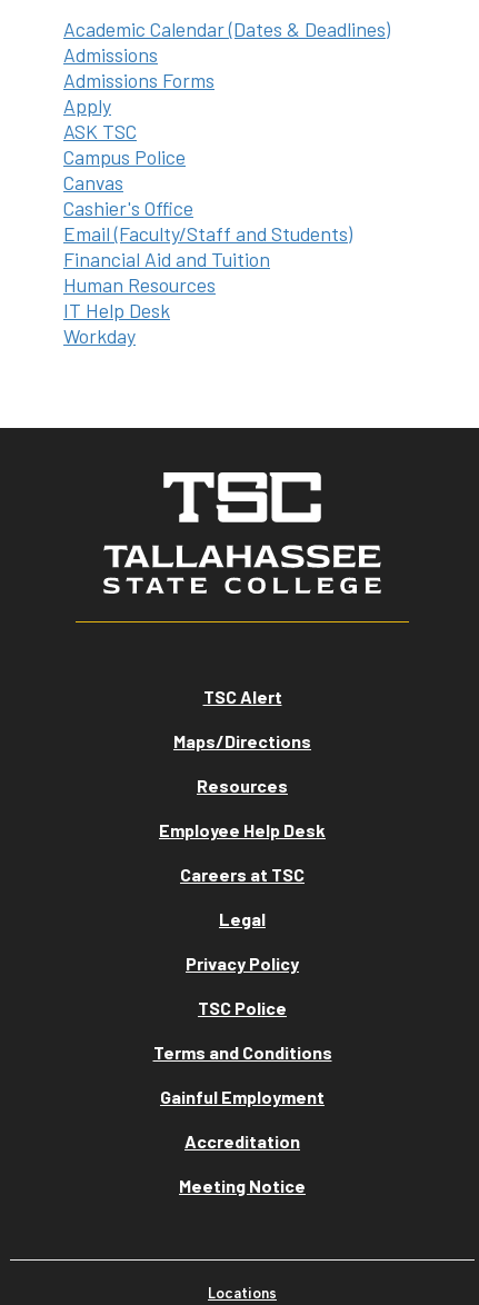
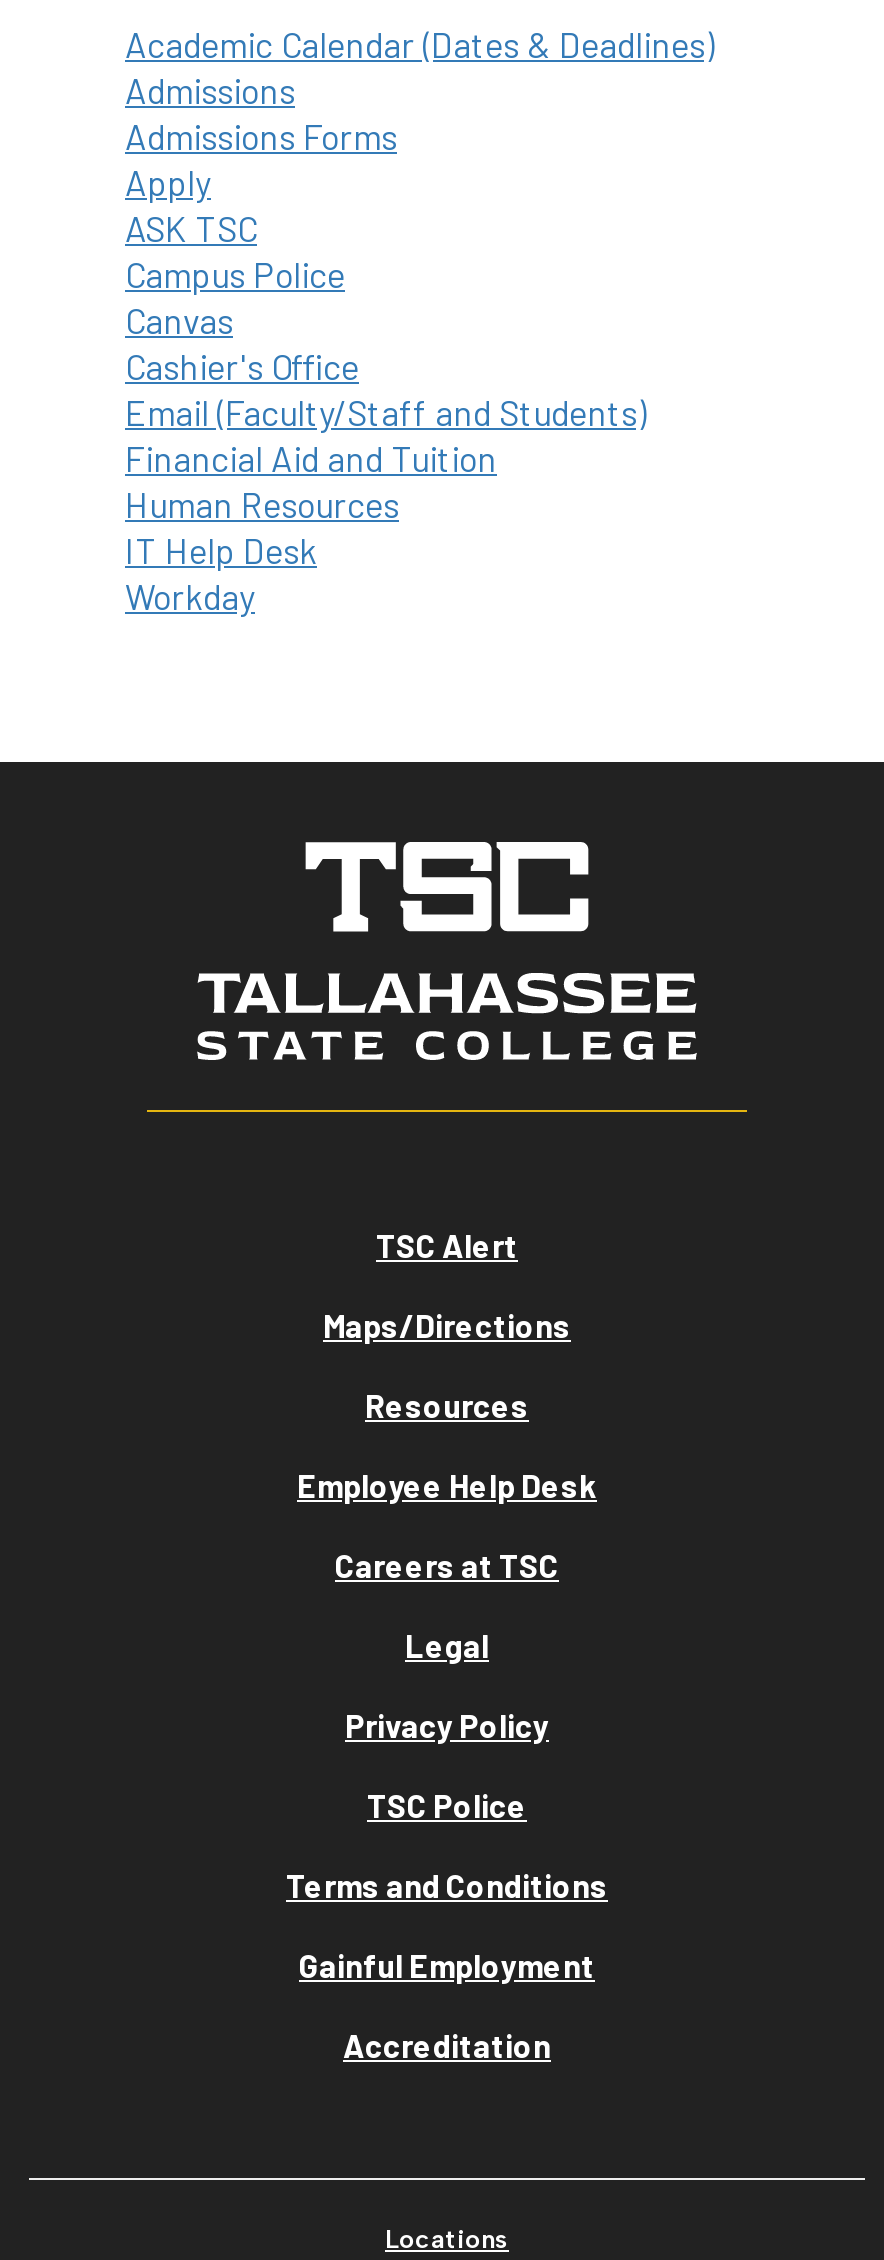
[179,1175,306,1196] Meeting Notice -> none

